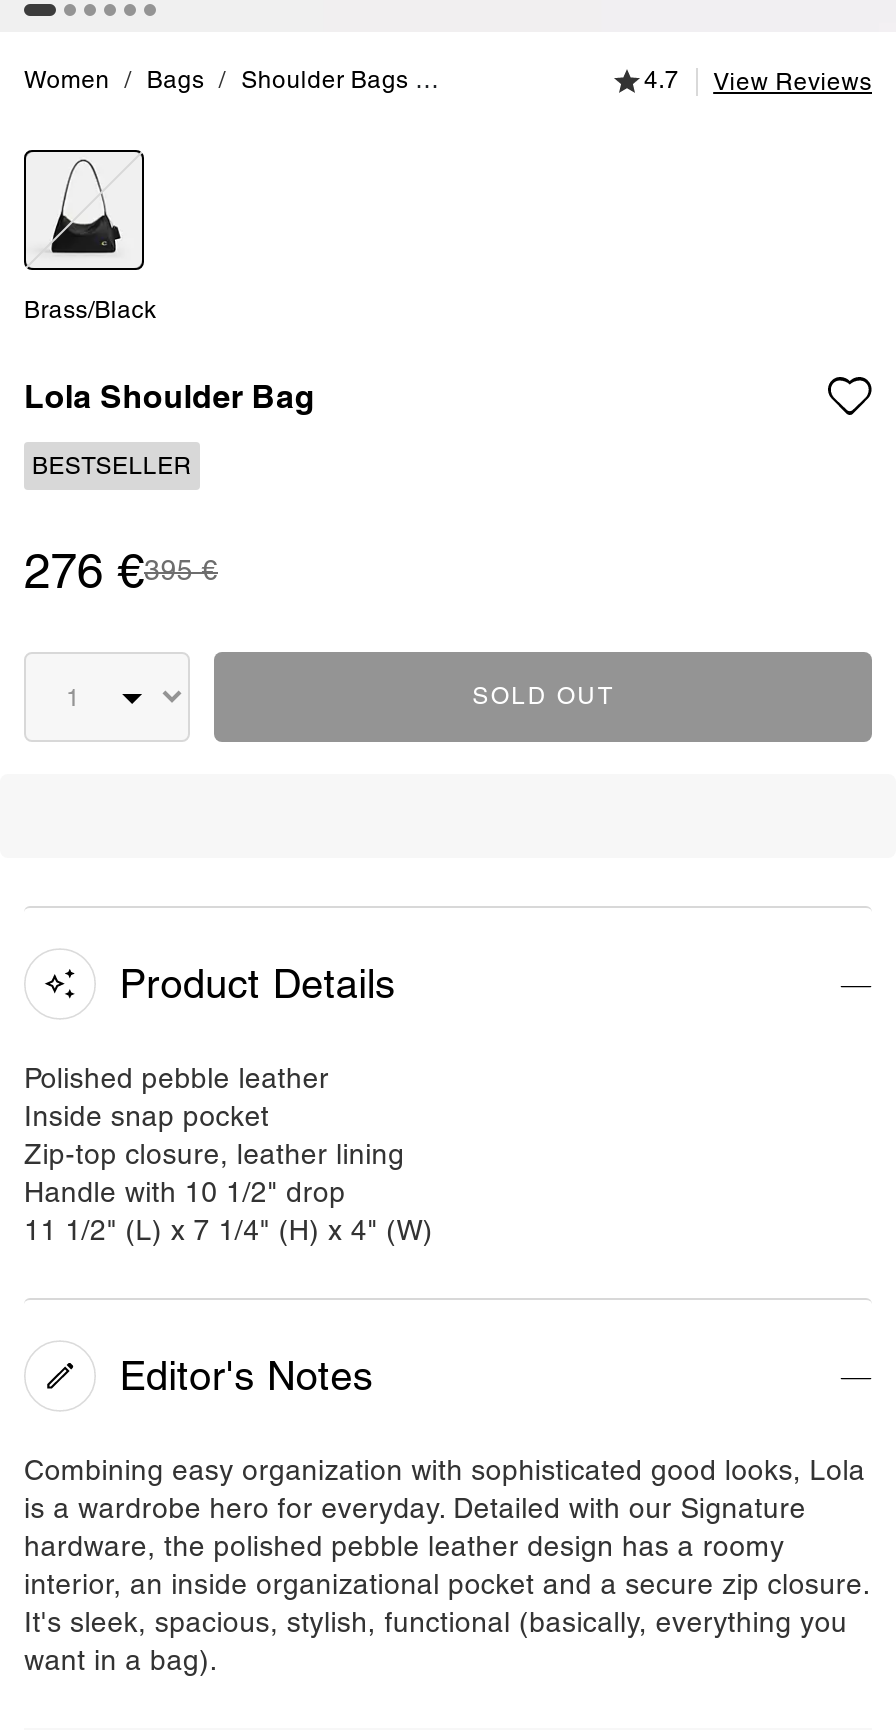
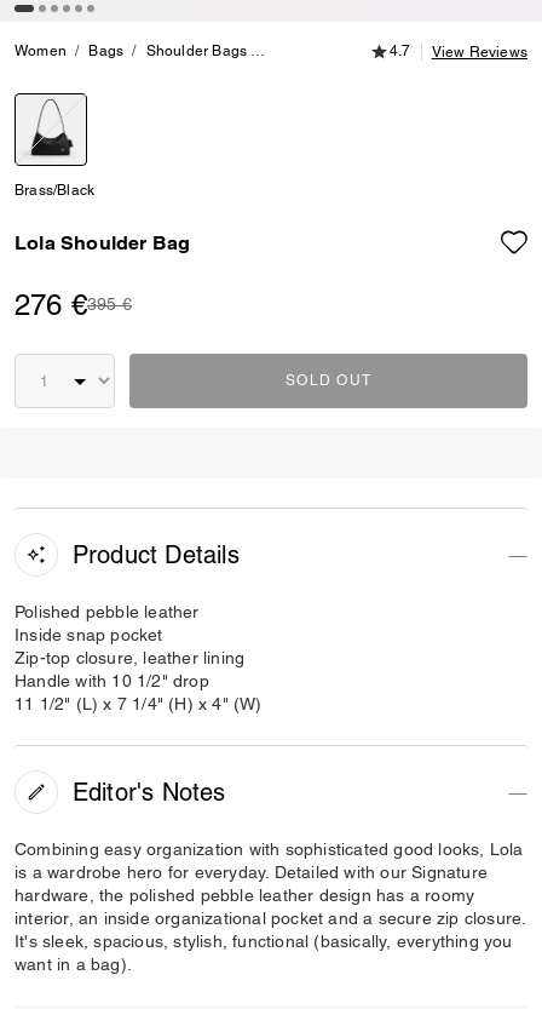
[32,452,192,480] BESTSELLER -> none

